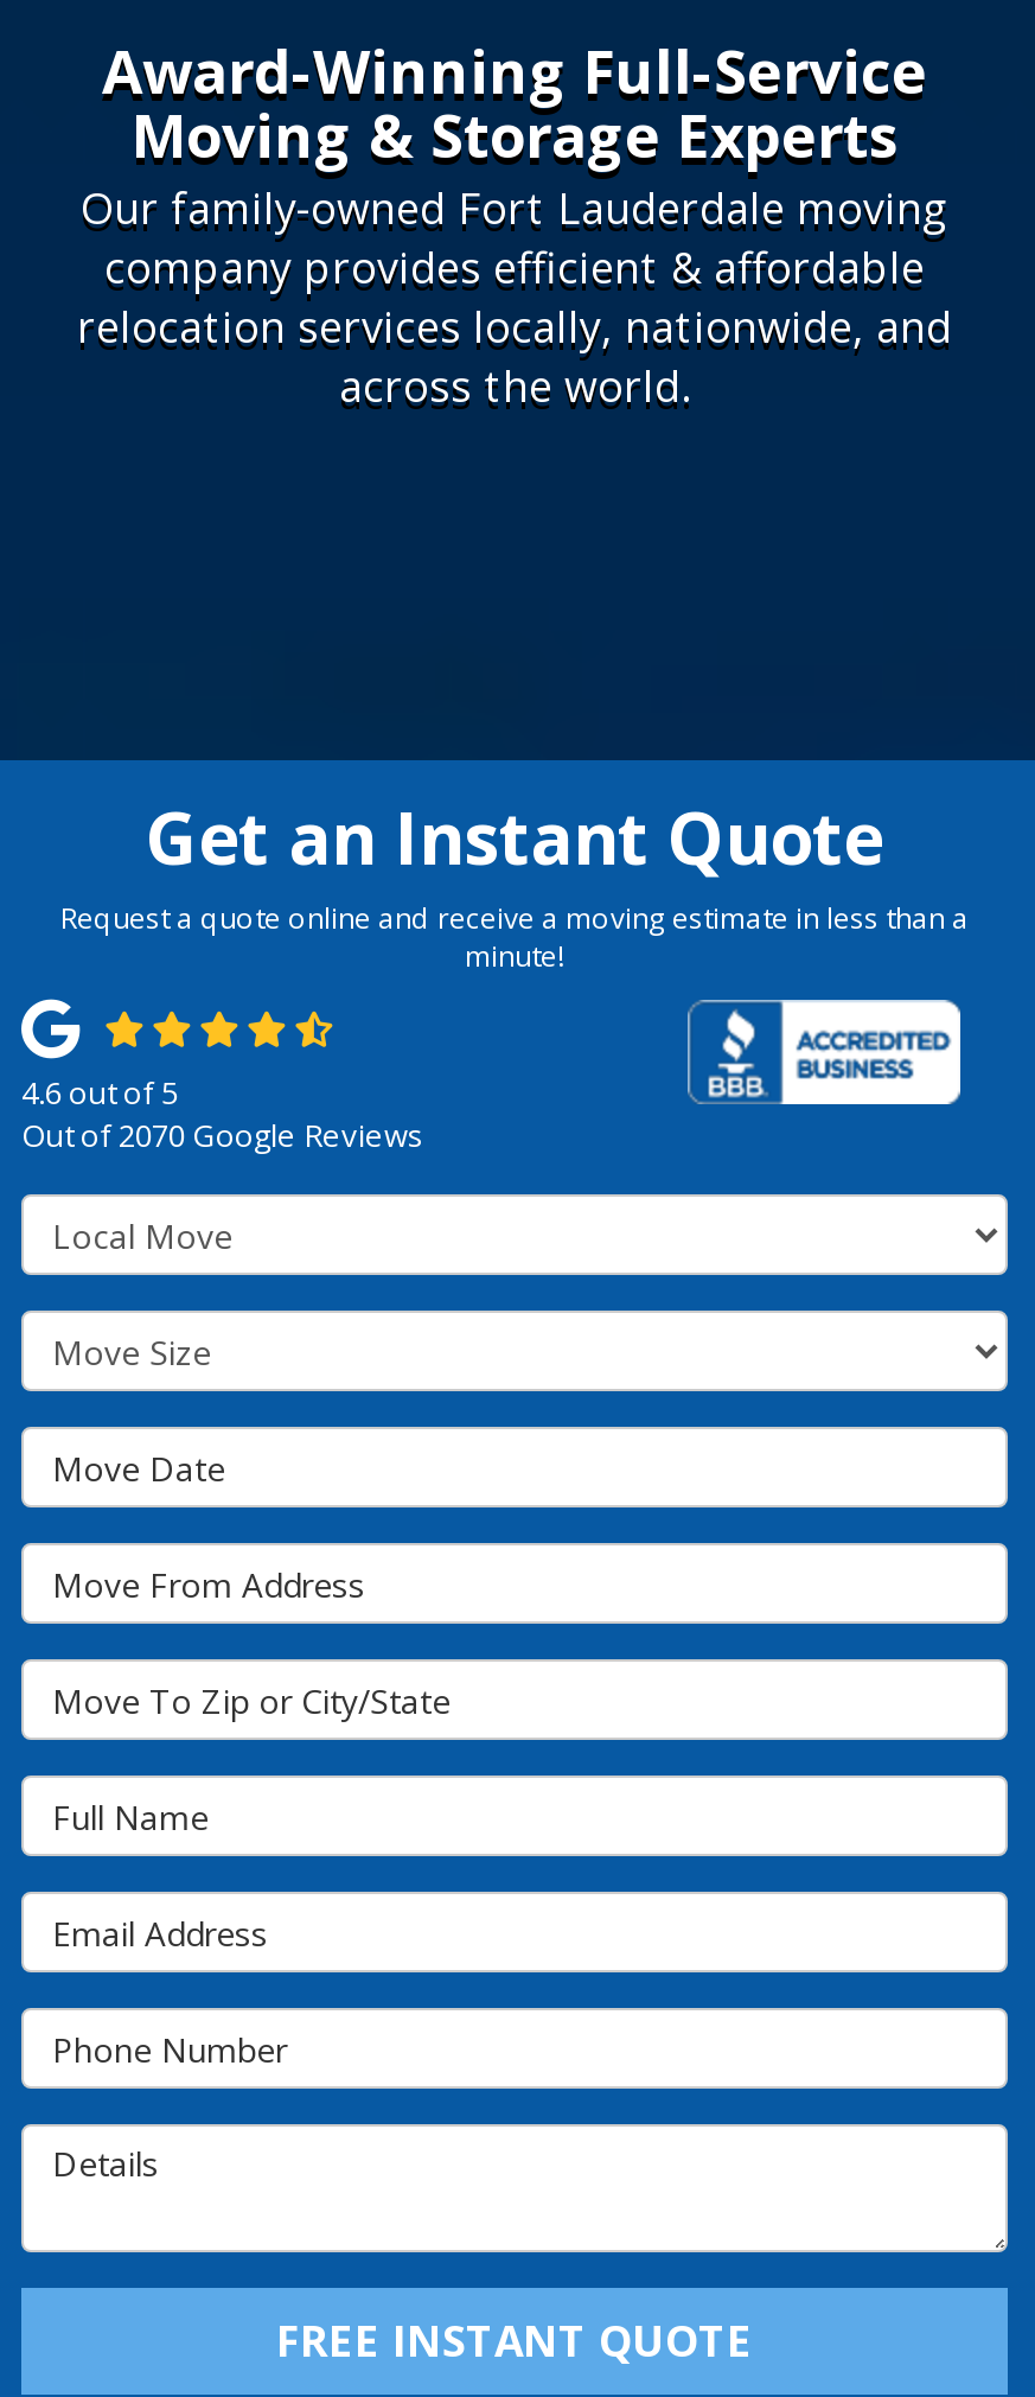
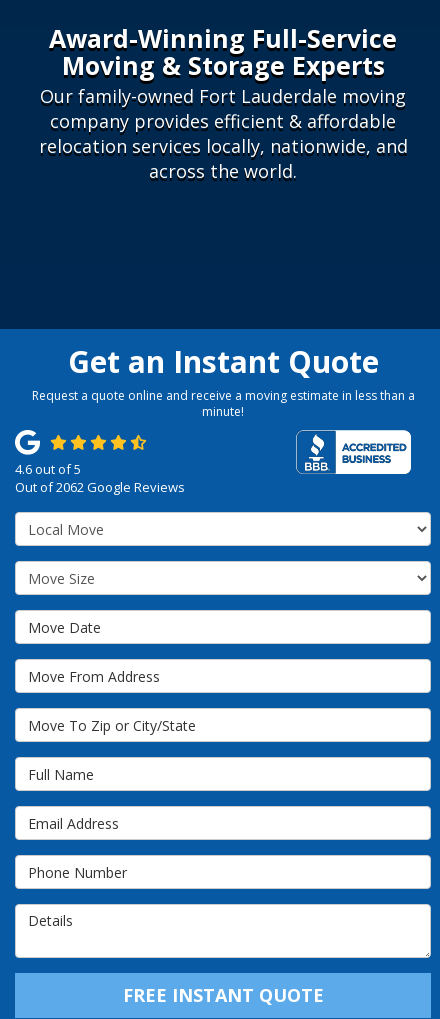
[21,1114,424,1156] Out of 2070 Google Reviews -> [15,478,185,496] Out of 2062 Google Reviews

